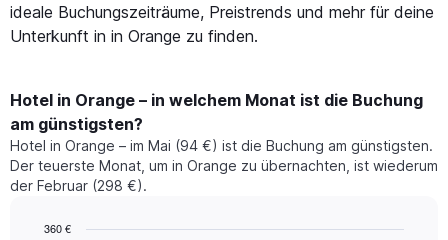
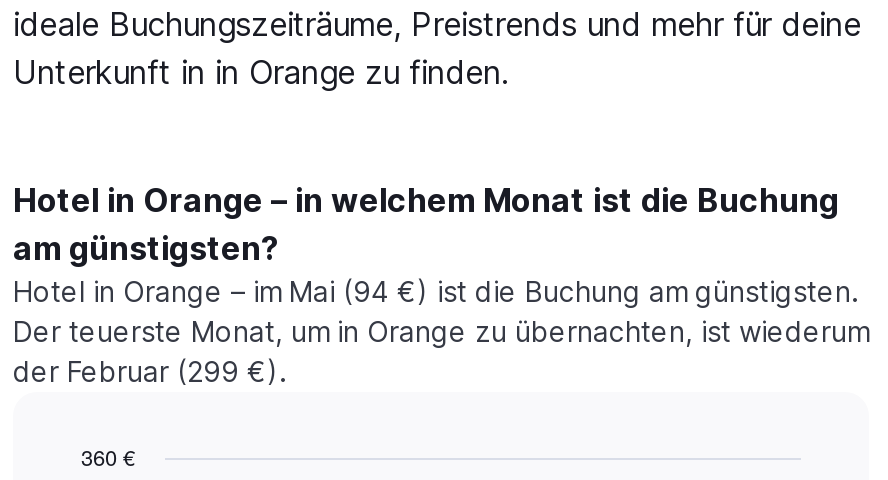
[10,177,147,194] der Februar (298 €). -> [13,354,287,388] der Februar (299 €).

